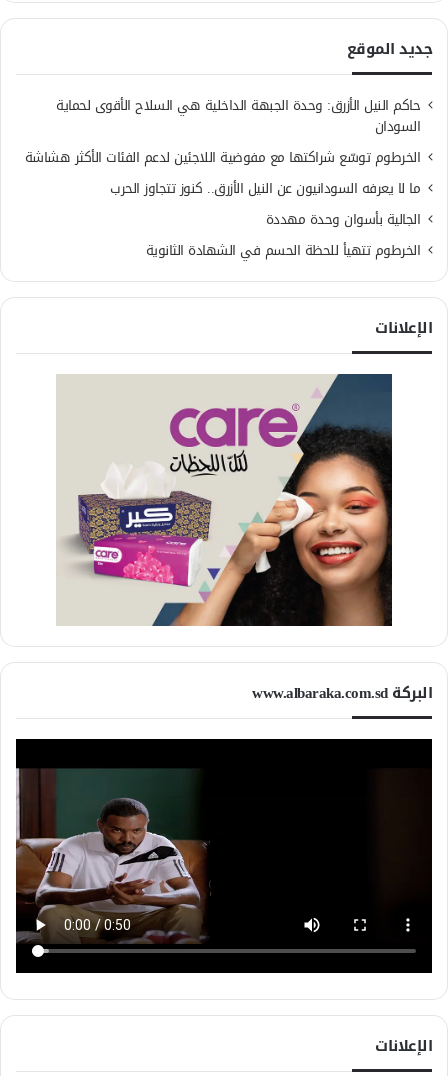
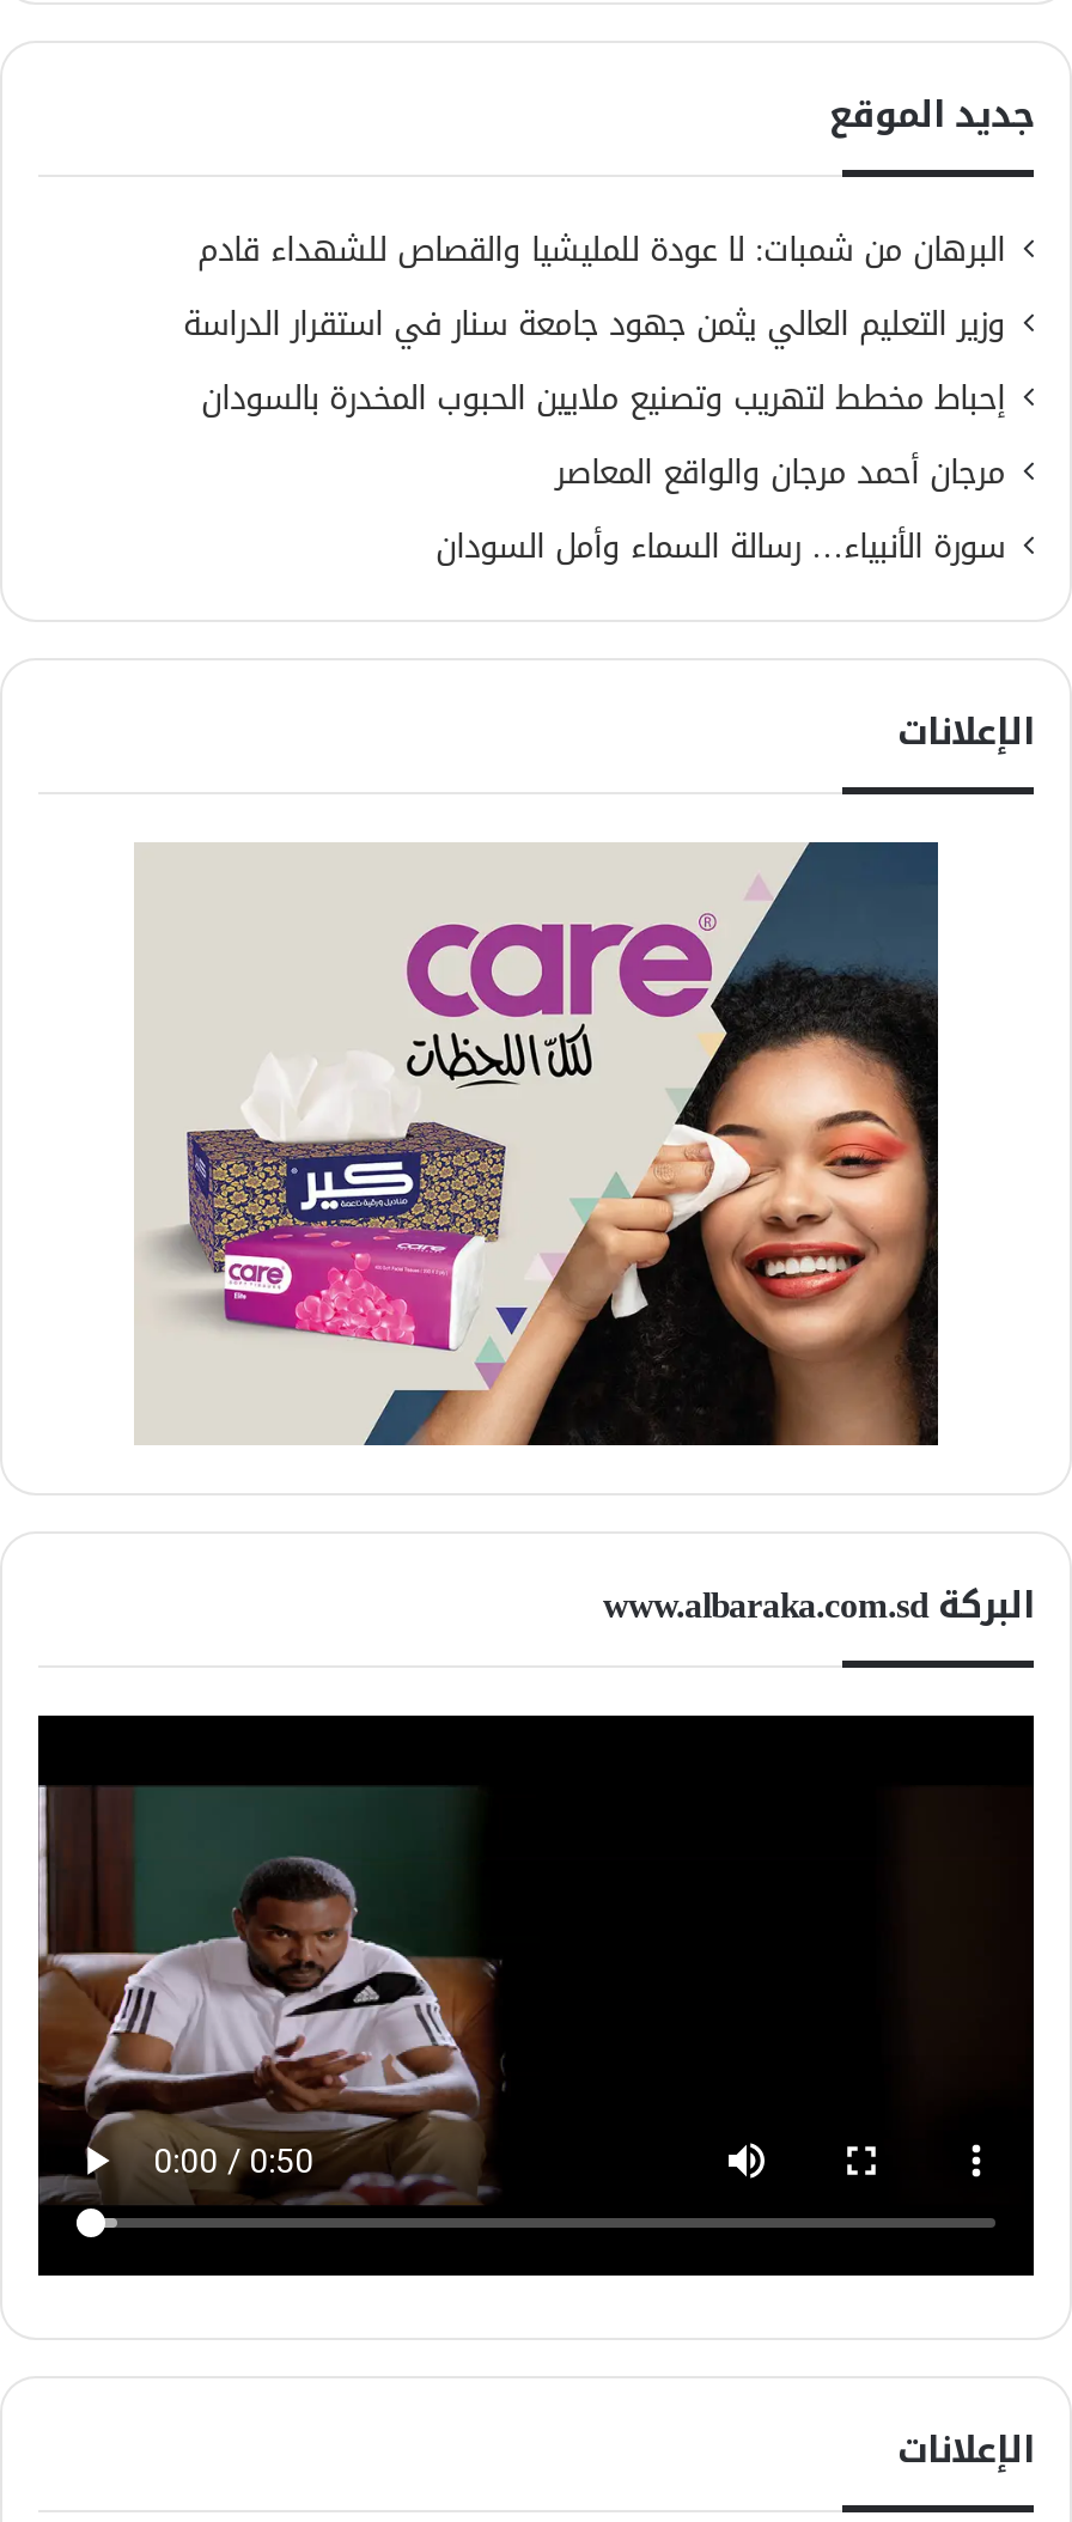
[24,93,420,263] حاكم النيل الأزرق: وحدة الجبهة الداخلية هي السلاح الأقوى لحماية | السودان | الخرطوم توسّع شراكتها مع مفوضية اللاجئين لدعم الفئات الأكثر هشاشة | ما لا يعرفه السودانيون عن النيل الأزرق.. كنوز تتجاوز الحرب | الجالية بأسوان وحدة مهددة | الخرطوم تتهيأ للحظة الحسم في الشهادة الثانوية -> [183,222,1005,578] البرهان من شمبات: لا عودة للمليشيا والقصاص للشهداء قادم | وزير التعليم العالي يثمن جهود جامعة سنار في استقرار الدراسة | إحباط مخطط لتهريب وتصنيع ملايين الحبوب المخدرة بالسودان | مرجان أحمد مرجان والواقع المعاصر | سورة الأنبياء… رسالة السماء وأمل السودان

